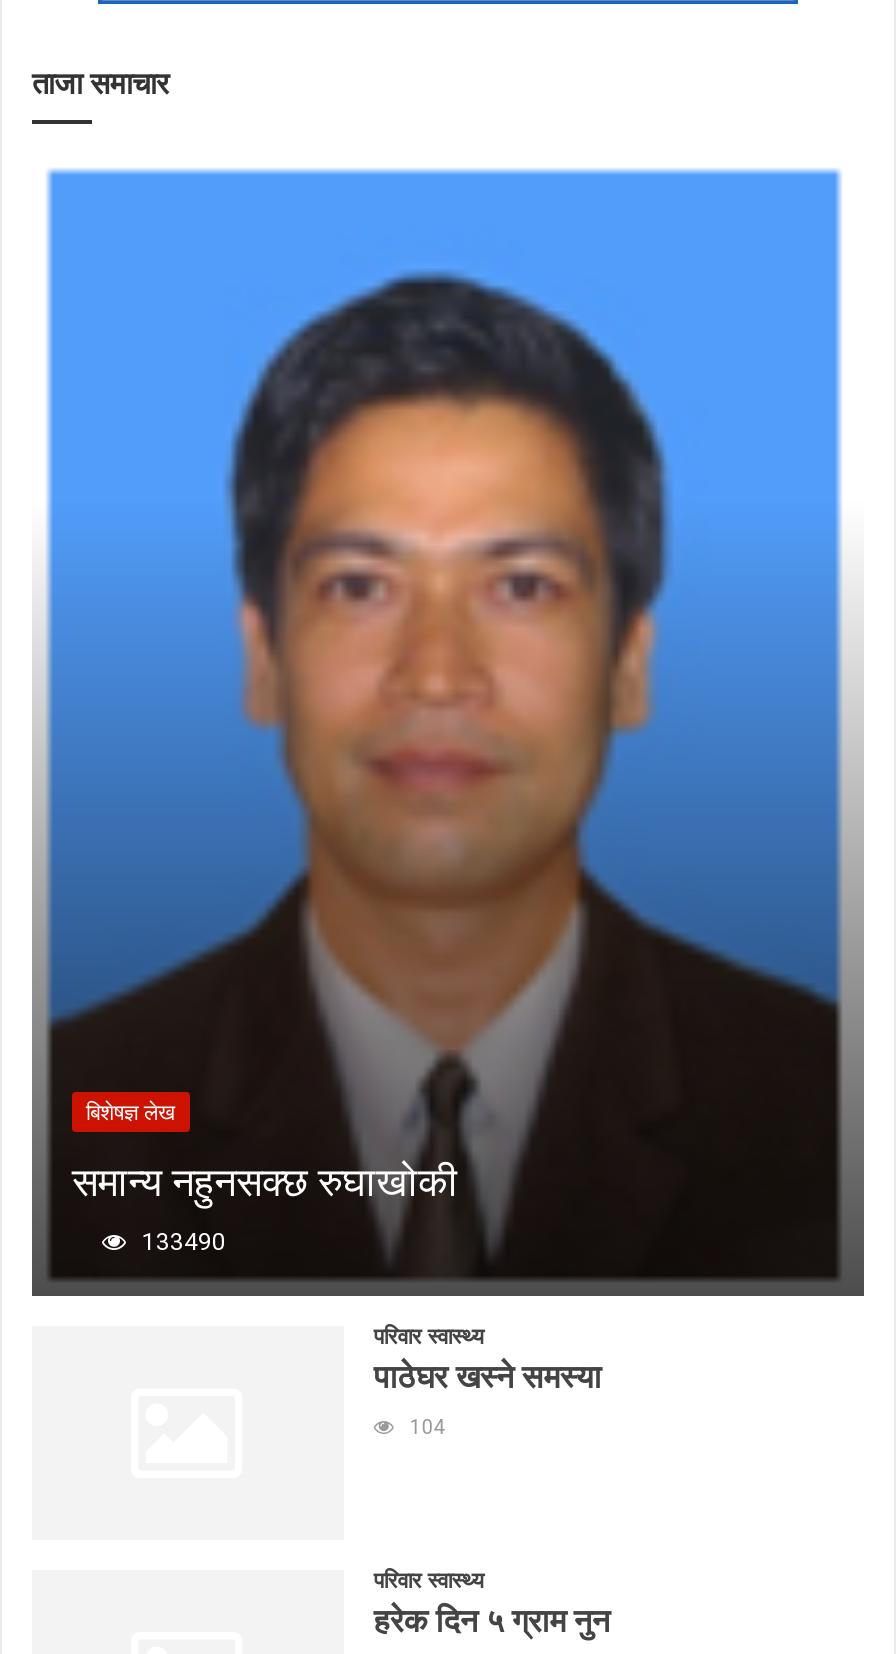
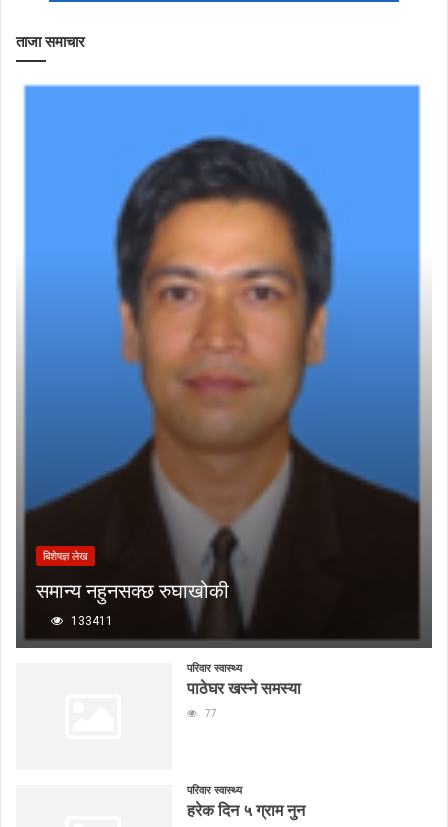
[142,1229,226,1257] 133490 -> [71,614,113,628] 133411
[410,1417,446,1439] 104 -> [205,708,217,719] 77

